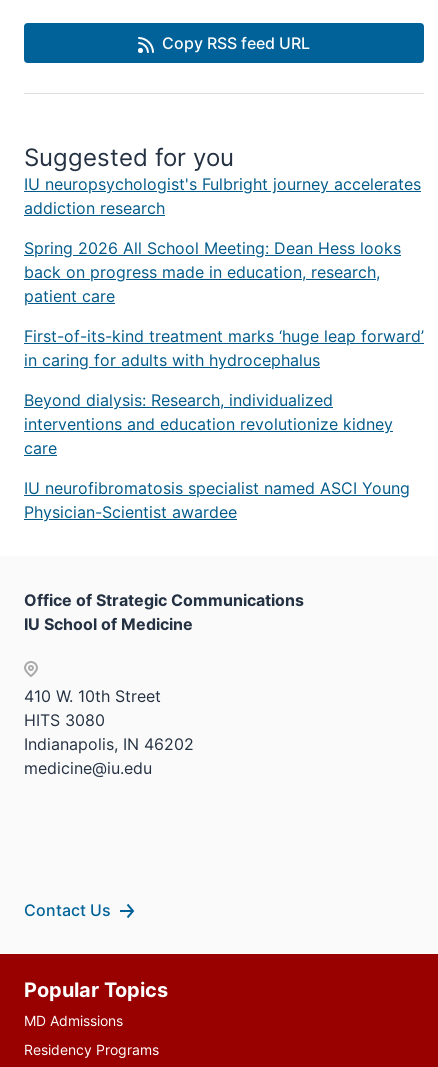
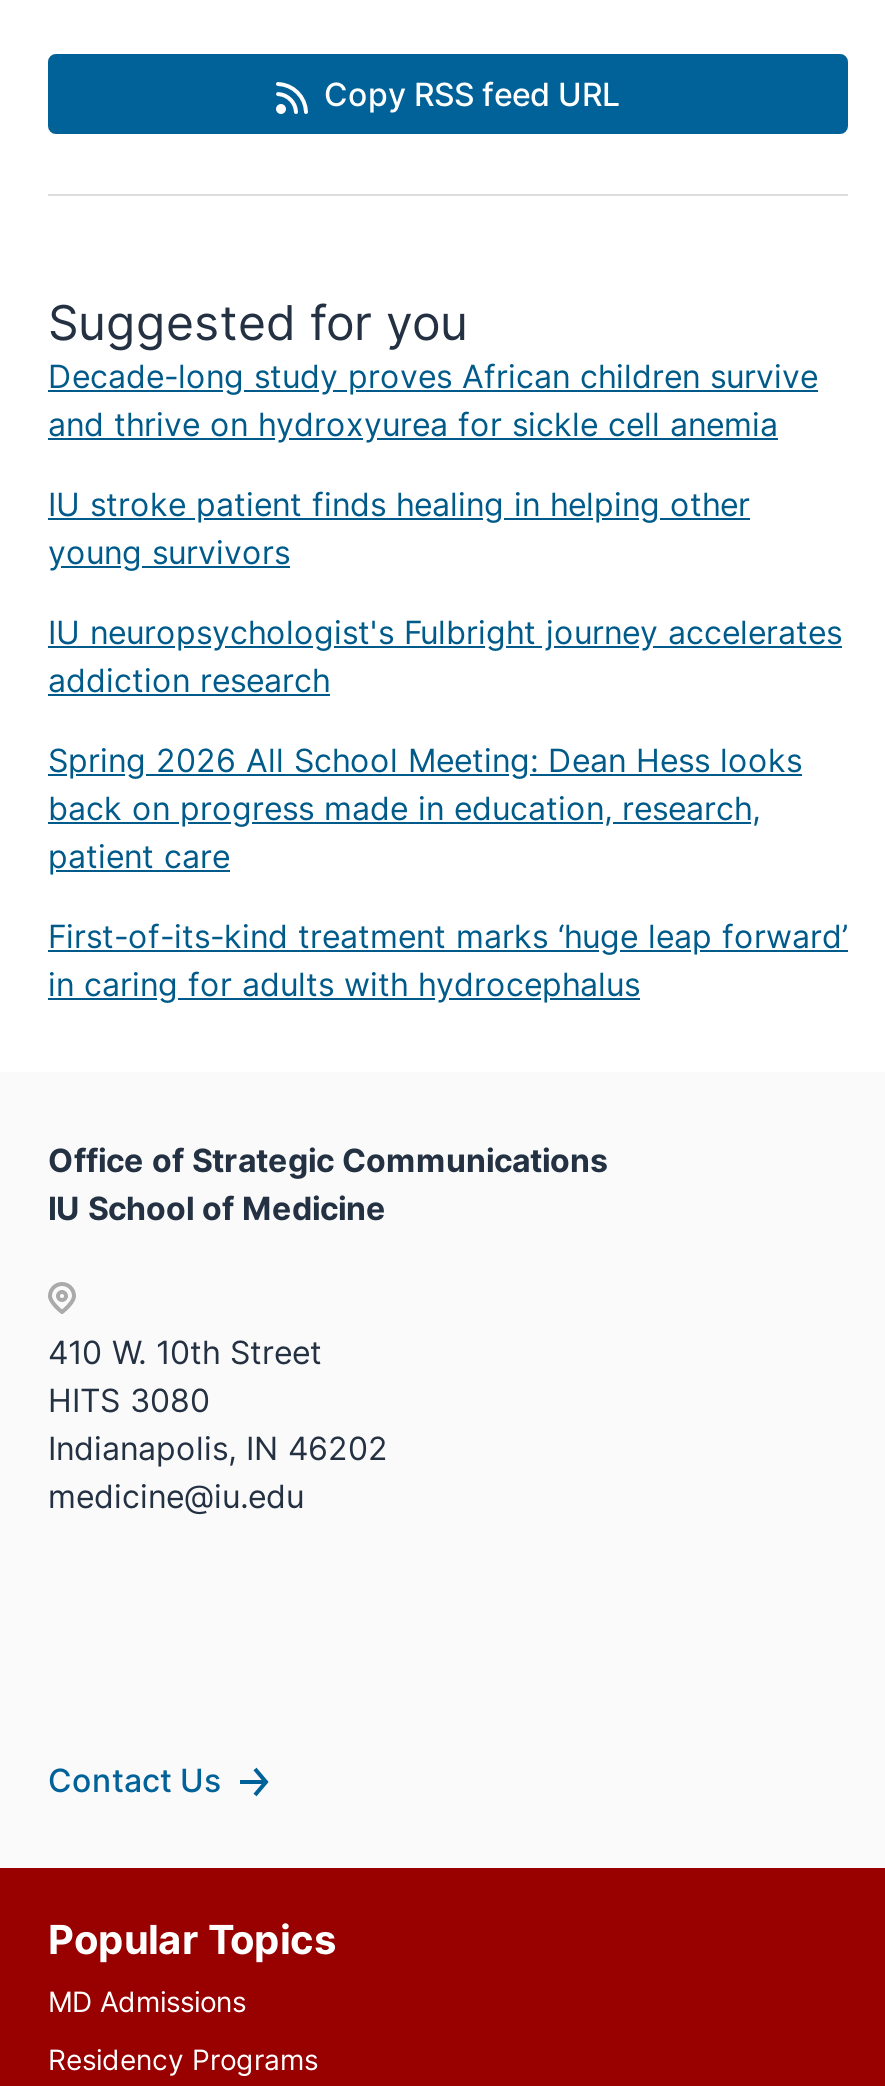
none -> [48,356,818,572] Decade-long study proves African children survive | and thrive on hydroxyurea for sickle cell anemia | IU stroke patient finds healing in helping other | young survivors
moved [24,174,424,370] -> [48,612,848,1004]: IU neuropsychologist's Fulbright journey accelerates | addiction research | Spring 2026 All School Meeting: Dean Hess looks | back on progress made in education, research, | patient care | First-of-its-kind treatment marks ‘huge leap forward’ | in caring for adults with hydrocephalus
[24,390,410,522] Beyond dialysis: Research, individualized | interventions and education revolutionize kidney | care | IU neurofibromatosis specialist named ASCI Young | Physician-Scientist awardee -> none

